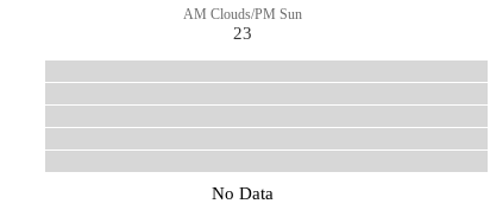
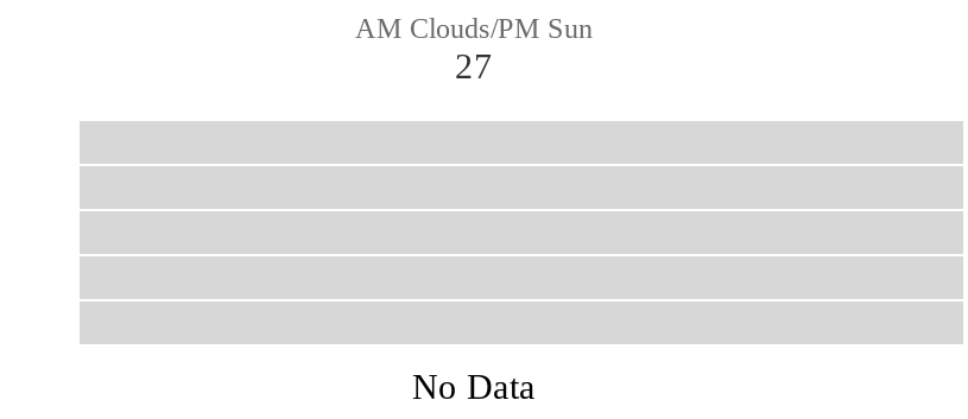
[233,23,252,42] 23 -> [455,47,493,85] 27

